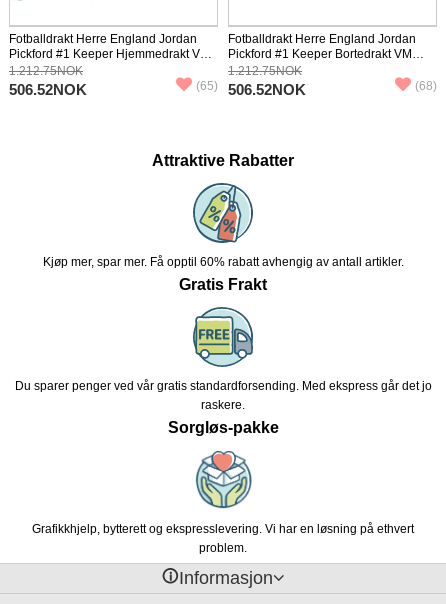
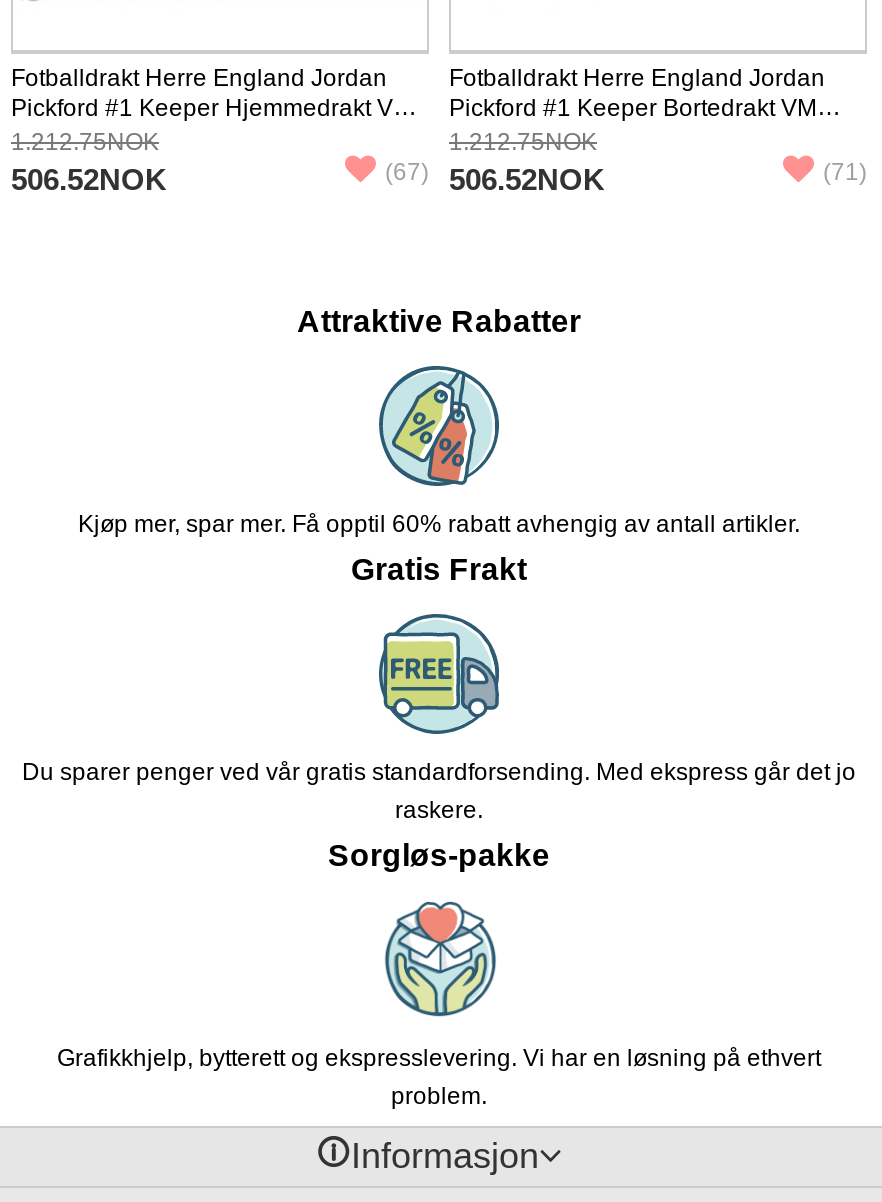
[196,78,306,97] (65) 506.52NOK -> [385,157,605,195] (67) 506.52NOK
[415,78,437,92] (68) -> [823,157,867,185] (71)

